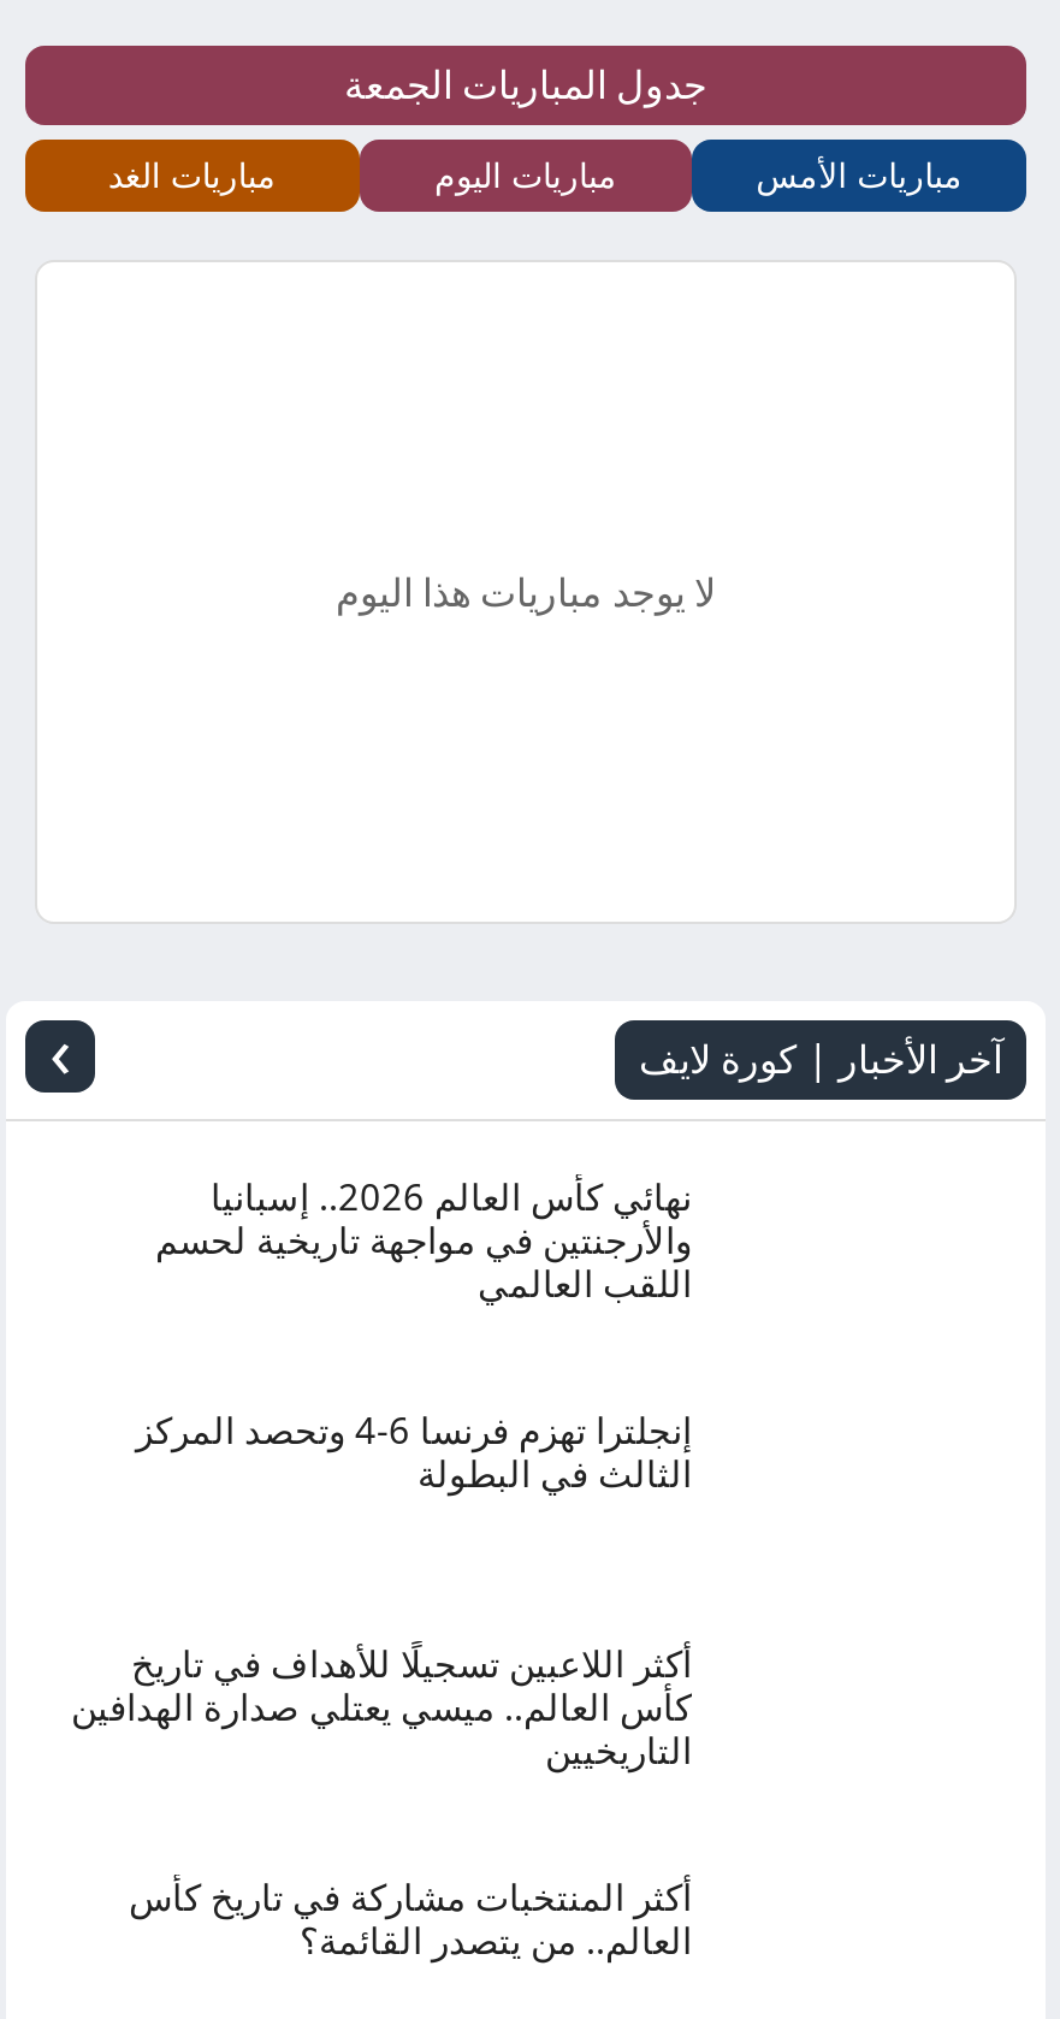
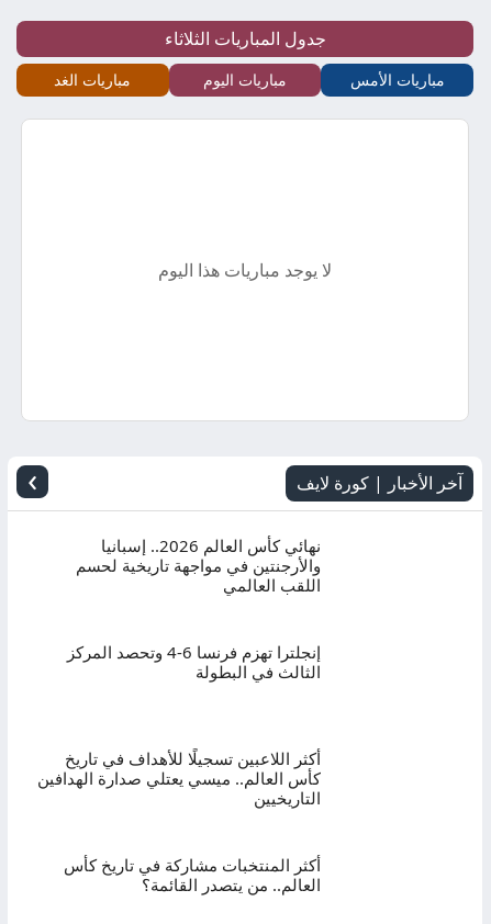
[344,58,707,111] جدول المباريات الجمعة -> [164,26,326,50] جدول المباريات الثلاثاء

